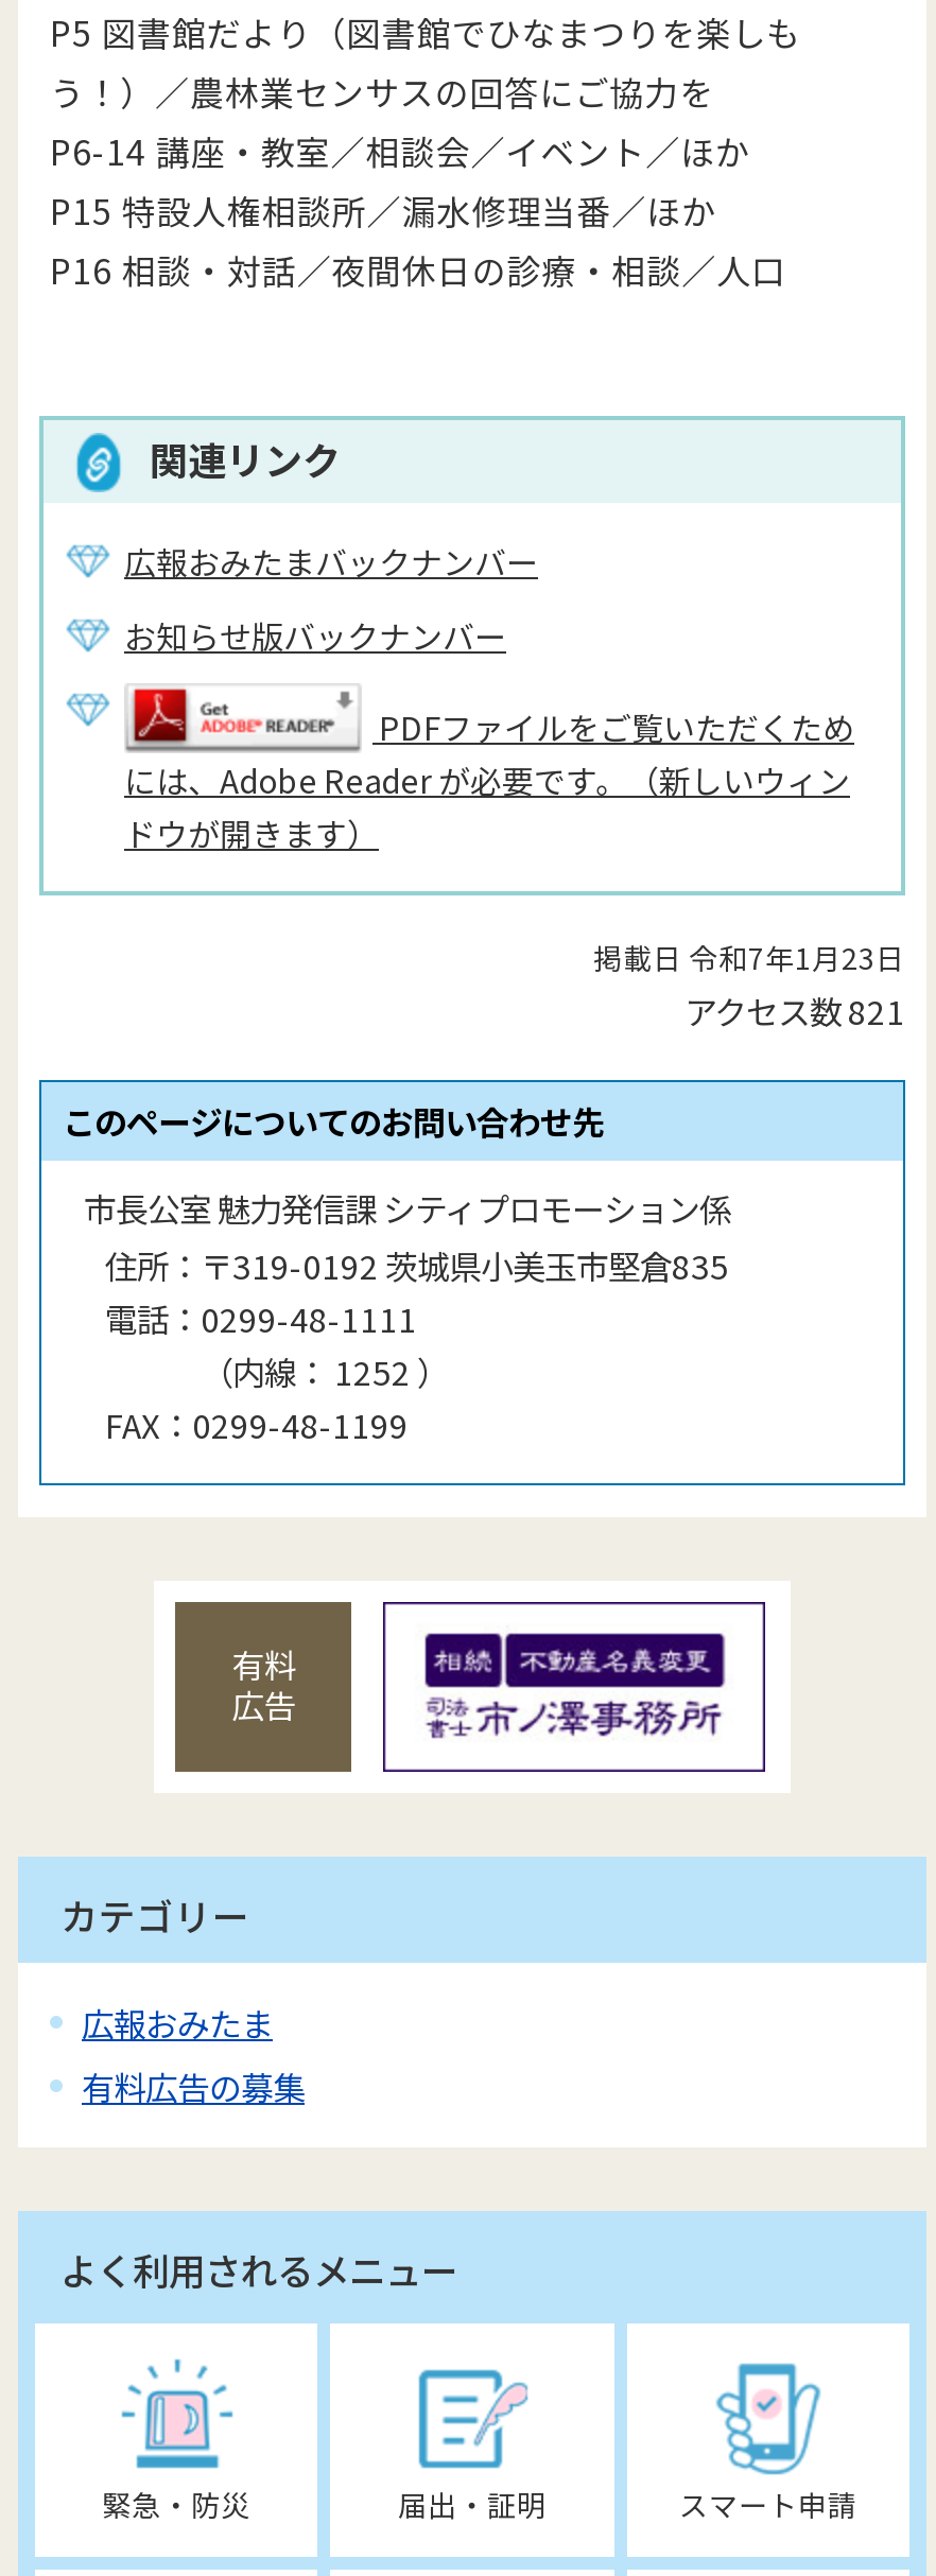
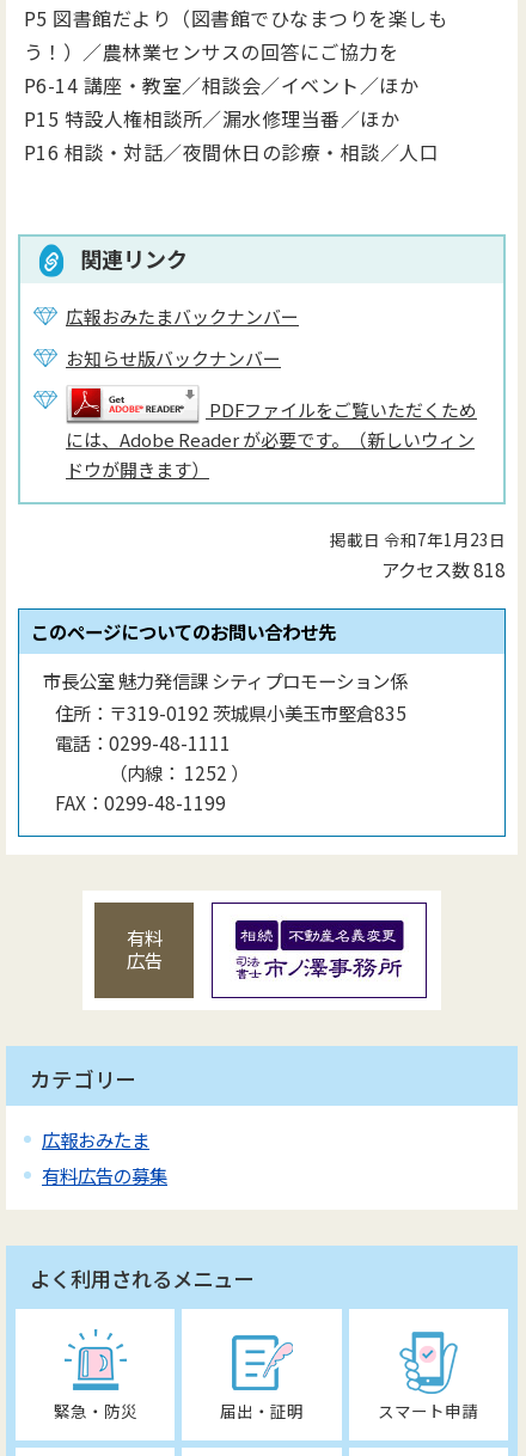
[684,986,905,1033] アクセス数821 -> [381,555,506,582] アクセス数818

